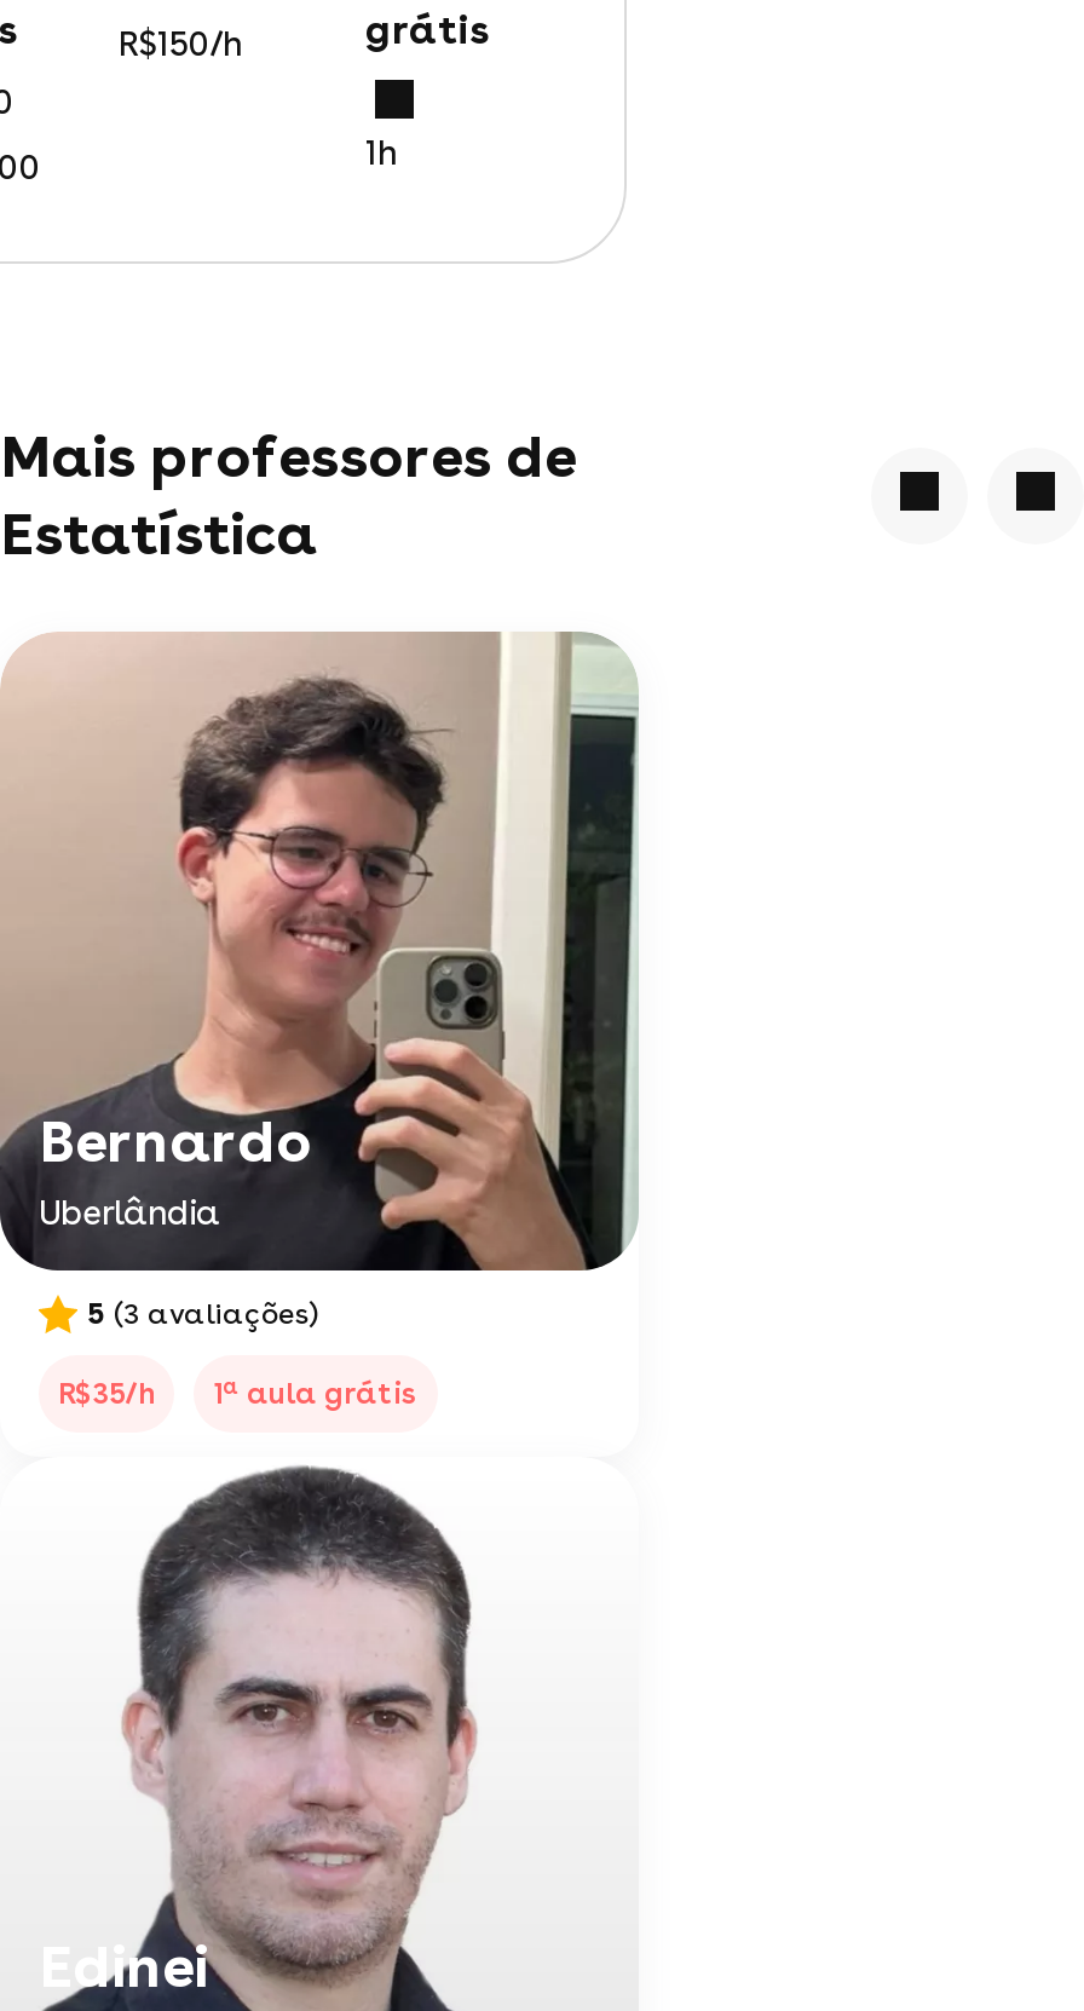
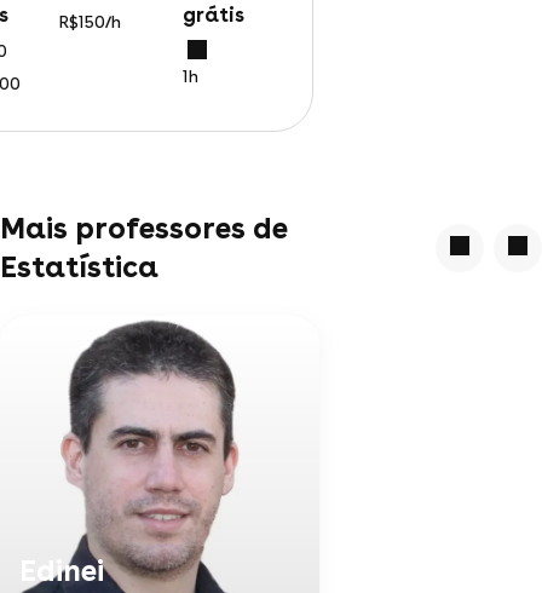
[7,629,639,1411] [image] | Bernardo | Uberlândia | 5 (3 avaliações) | R$35/h | 1a aula grátis -> none

